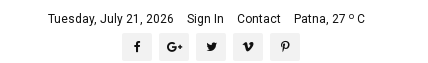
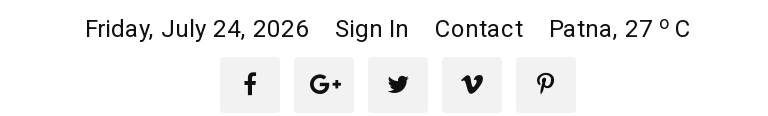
[47,10,364,26] Tuesday, July 21, 2026 Sign In Contact Patna, 27 o C -> [85,12,691,43] Friday, July 24, 2026 Sign In Contact Patna, 27 o C

